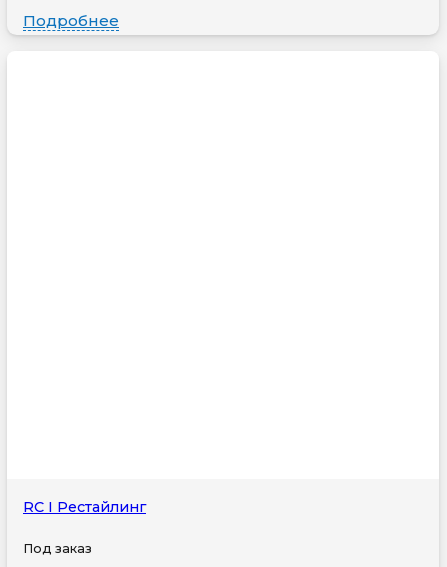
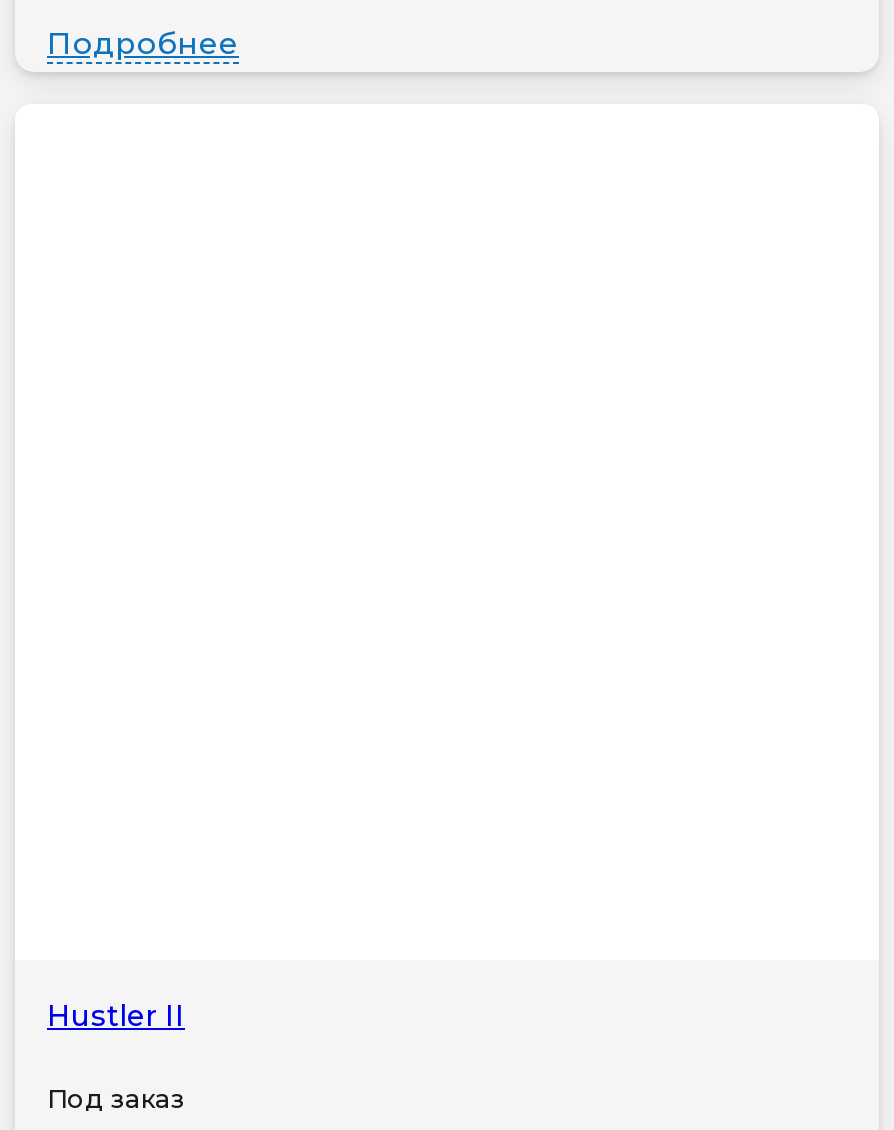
[23,498,146,516] RC I Рестайлинг -> [47,998,185,1034] Hustler II

